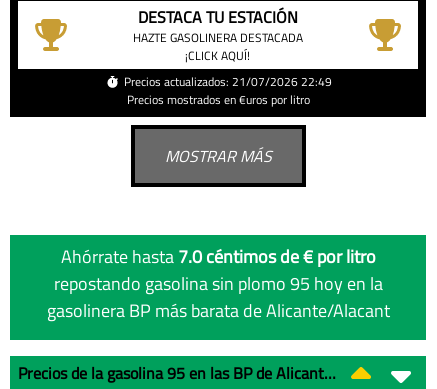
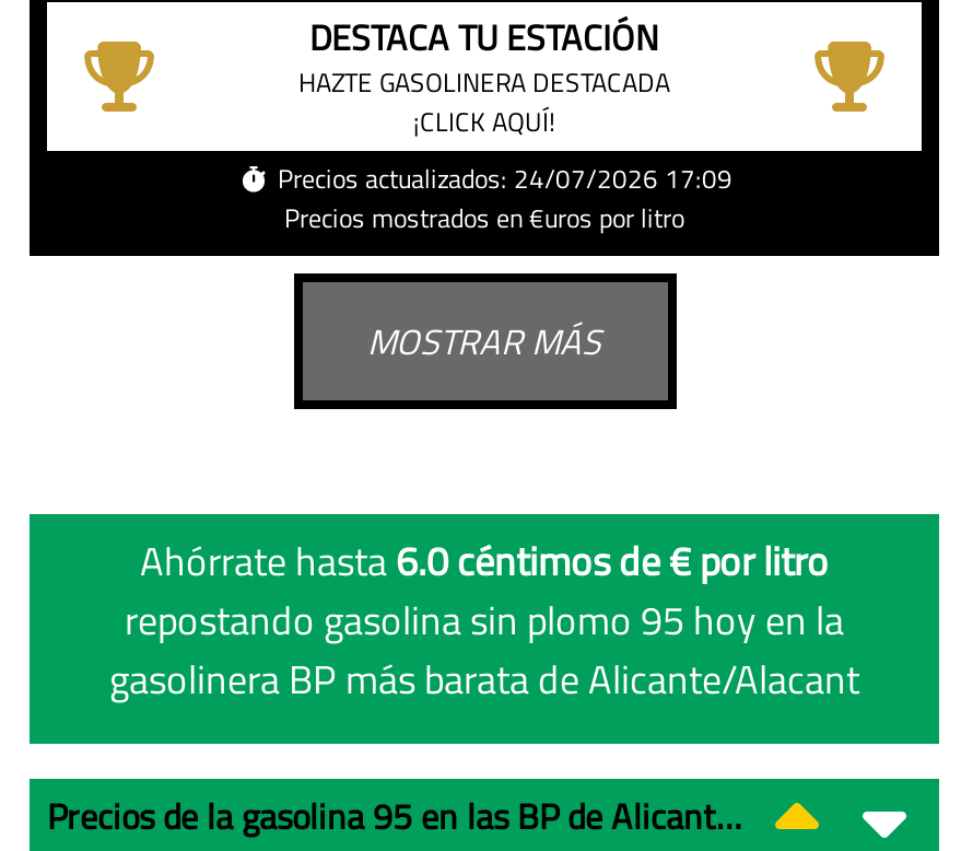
[123,72,331,91] Precios actualizados: 21/07/2026 22:49 -> [278,158,732,199] Precios actualizados: 24/07/2026 17:09
[60,243,375,270] Ahórrate hasta 7.0 céntimos de € por litro -> [140,532,829,591] Ahórrate hasta 6.0 céntimos de € por litro

